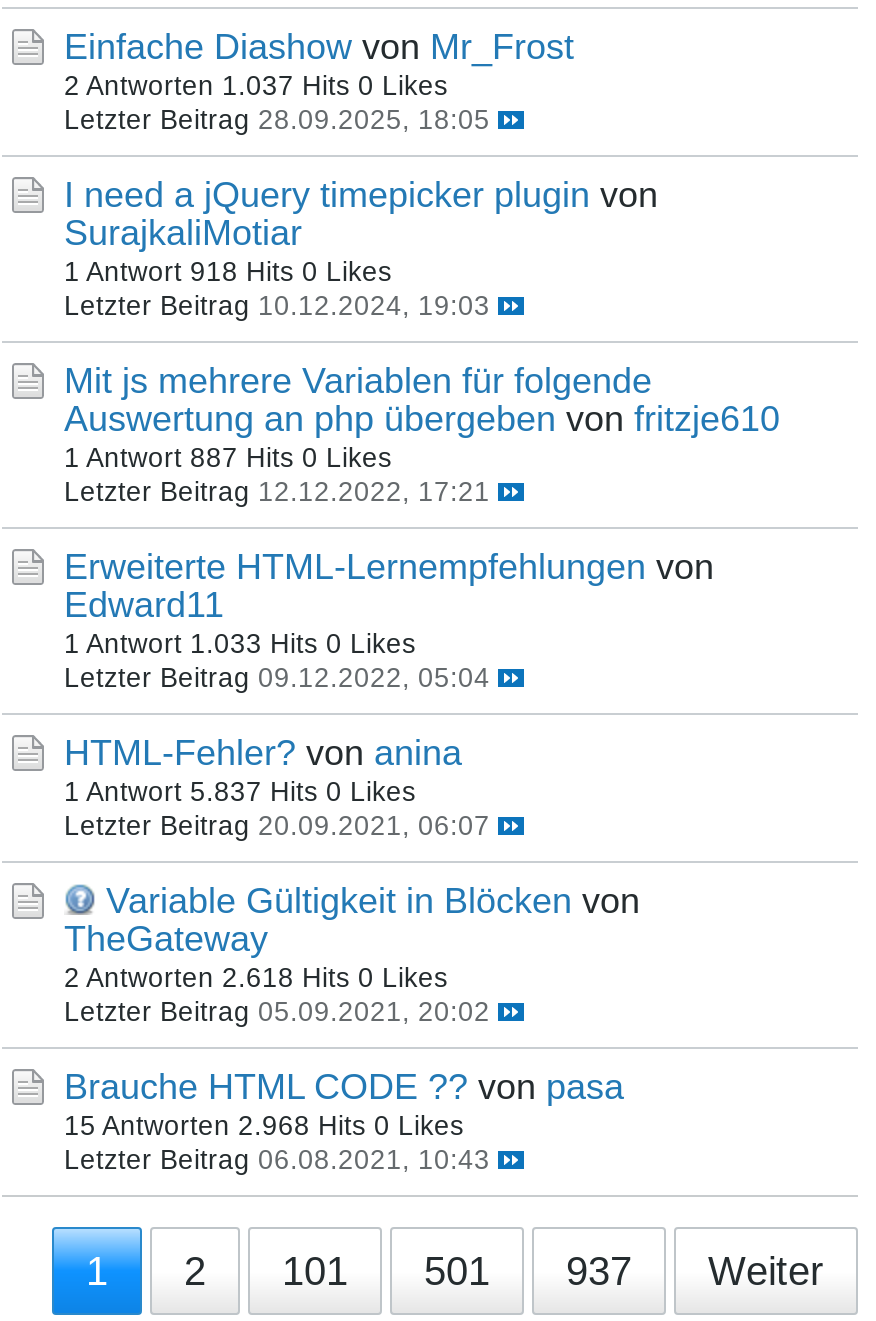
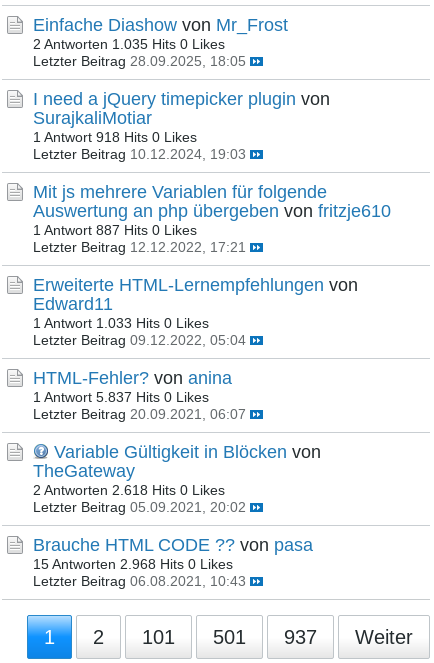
[64,71,448,101] 2 Antworten 1.037 Hits 0 Likes -> [33,37,225,52] 2 Antworten 1.035 Hits 0 Likes

